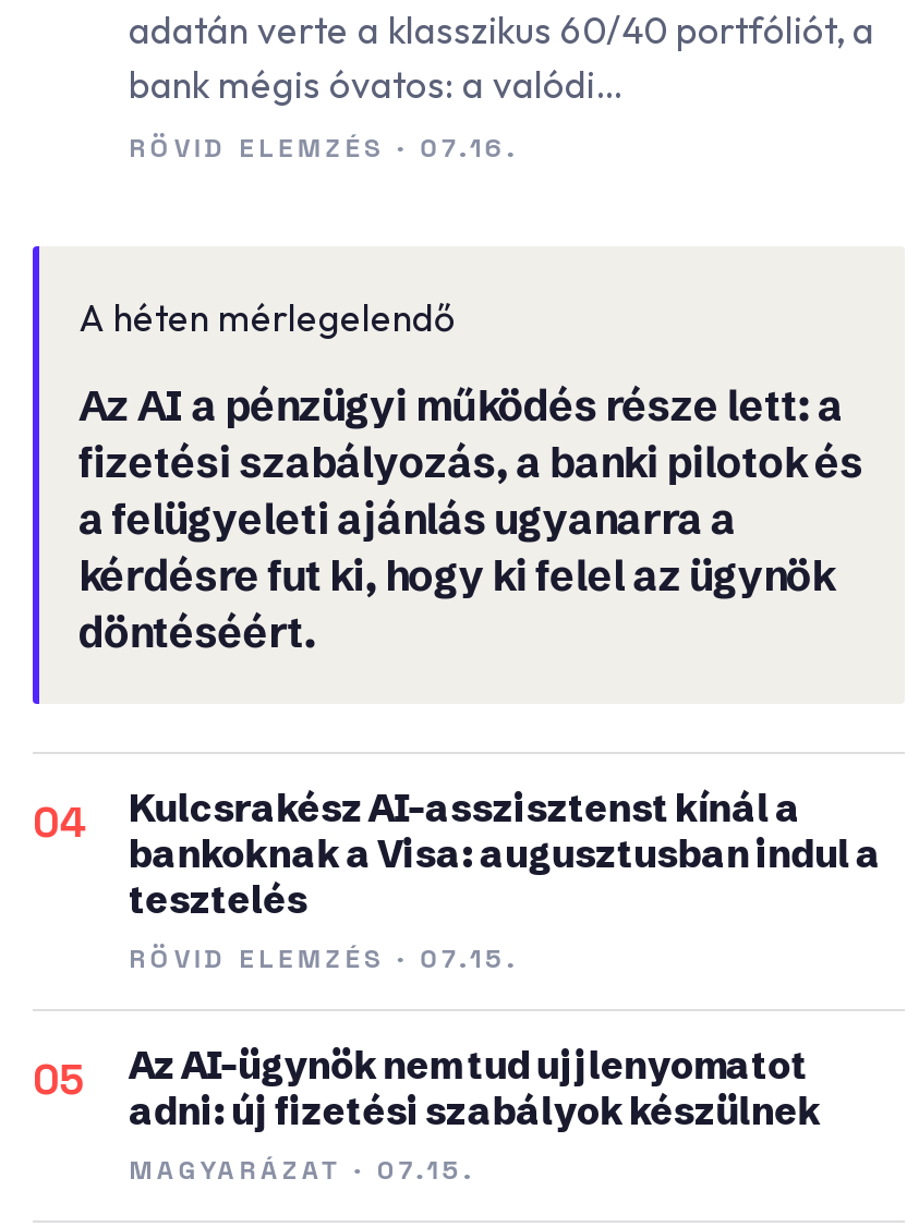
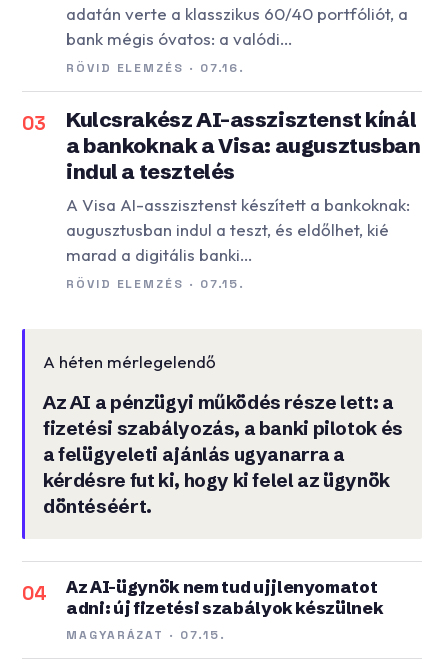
none -> [22,106,421,265] 03 | Kulcsrakész AI-asszisztenst kínál | a bankoknak a Visa: augusztusban | indul a tesztelés | A Visa AI-asszisztenst készített a bankoknak: | augusztusban indul a teszt, és eldőlhet, kié | marad a digitális banki…
moved [33,294,863,850] -> [22,351,403,606]: A héten mérlegelendő | Az AI a pénzügyi működés része lett: a | fizetési szabályozás, a banki pilotok és | a felügyeleti ajánlás ugyanarra a | kérdésre fut ki, hogy ki felel az ügynök | döntéséért. | 04
[33,785,881,1107] Kulcsrakész AI-asszisztenst kínál a | bankoknak a Visa: augusztusban indul a | tesztelés | 05 -> none
moved [129,941,519,976] -> [66,276,245,292]: RÖVID ELEMZÉS · 07.15.

